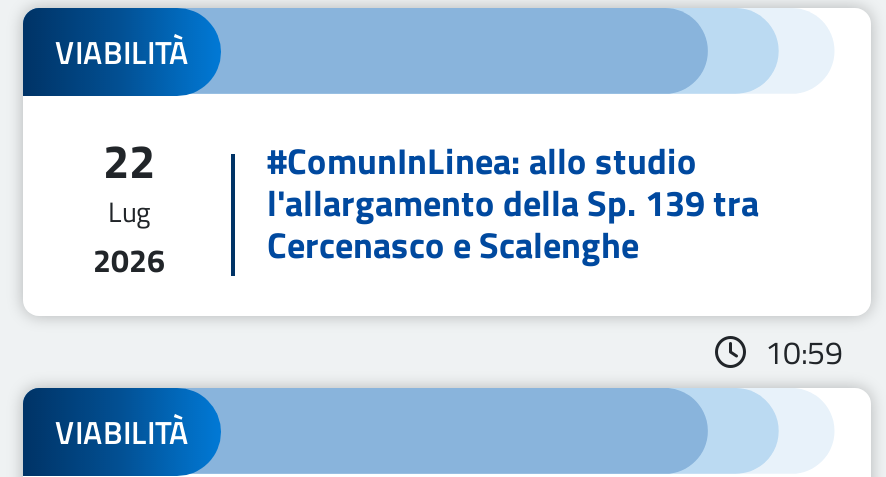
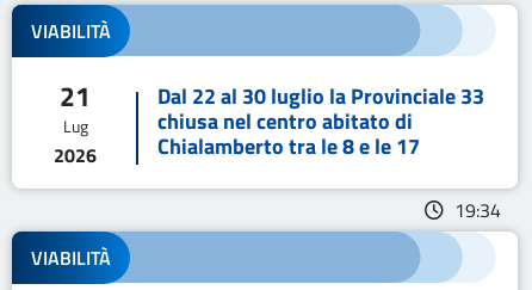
[103,124,155,196] 22 -> [60,74,91,117] 21
[267,135,759,273] #ComunInLinea: allo studio | l'allargamento della Sp. 139 tra | Cercenasco e Scalenghe -> [157,80,484,163] Dal 22 al 30 luglio la Provinciale 33 | chiusa nel centro abitato di | Chialamberto tra le 8 e le 17
[765,328,843,376] 10:59 -> [454,196,501,224] 19:34

